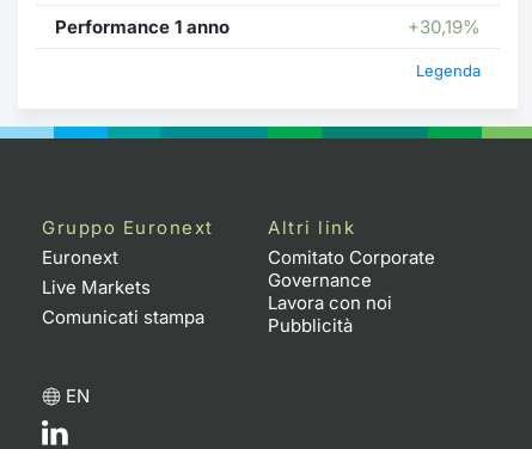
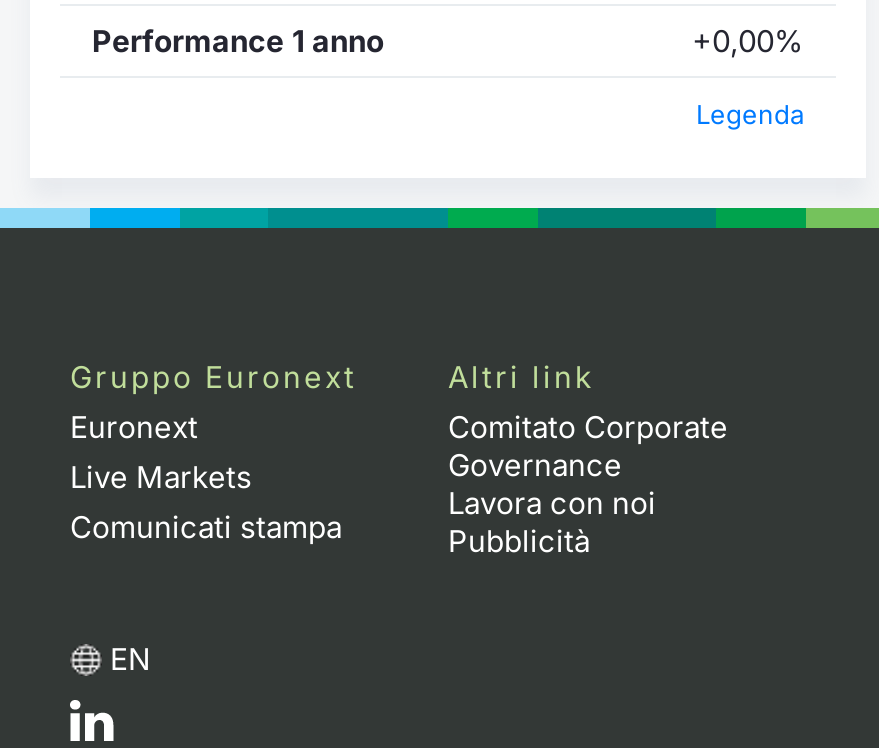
[408,15,481,38] +30,19% -> [692,21,804,59] +0,00%

